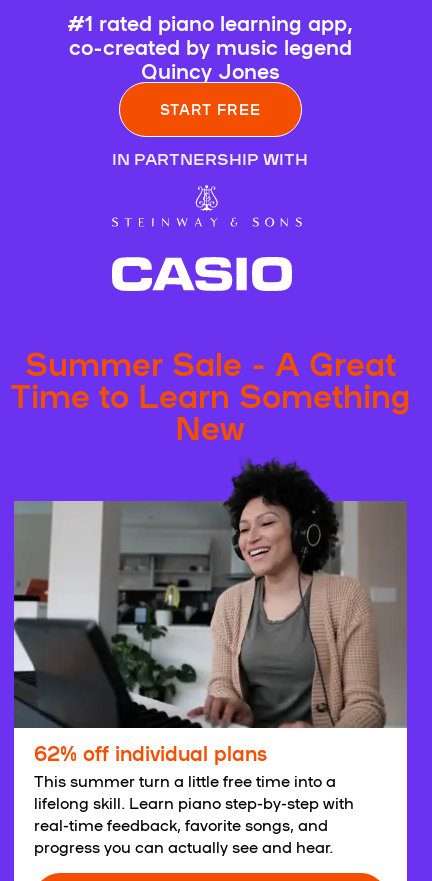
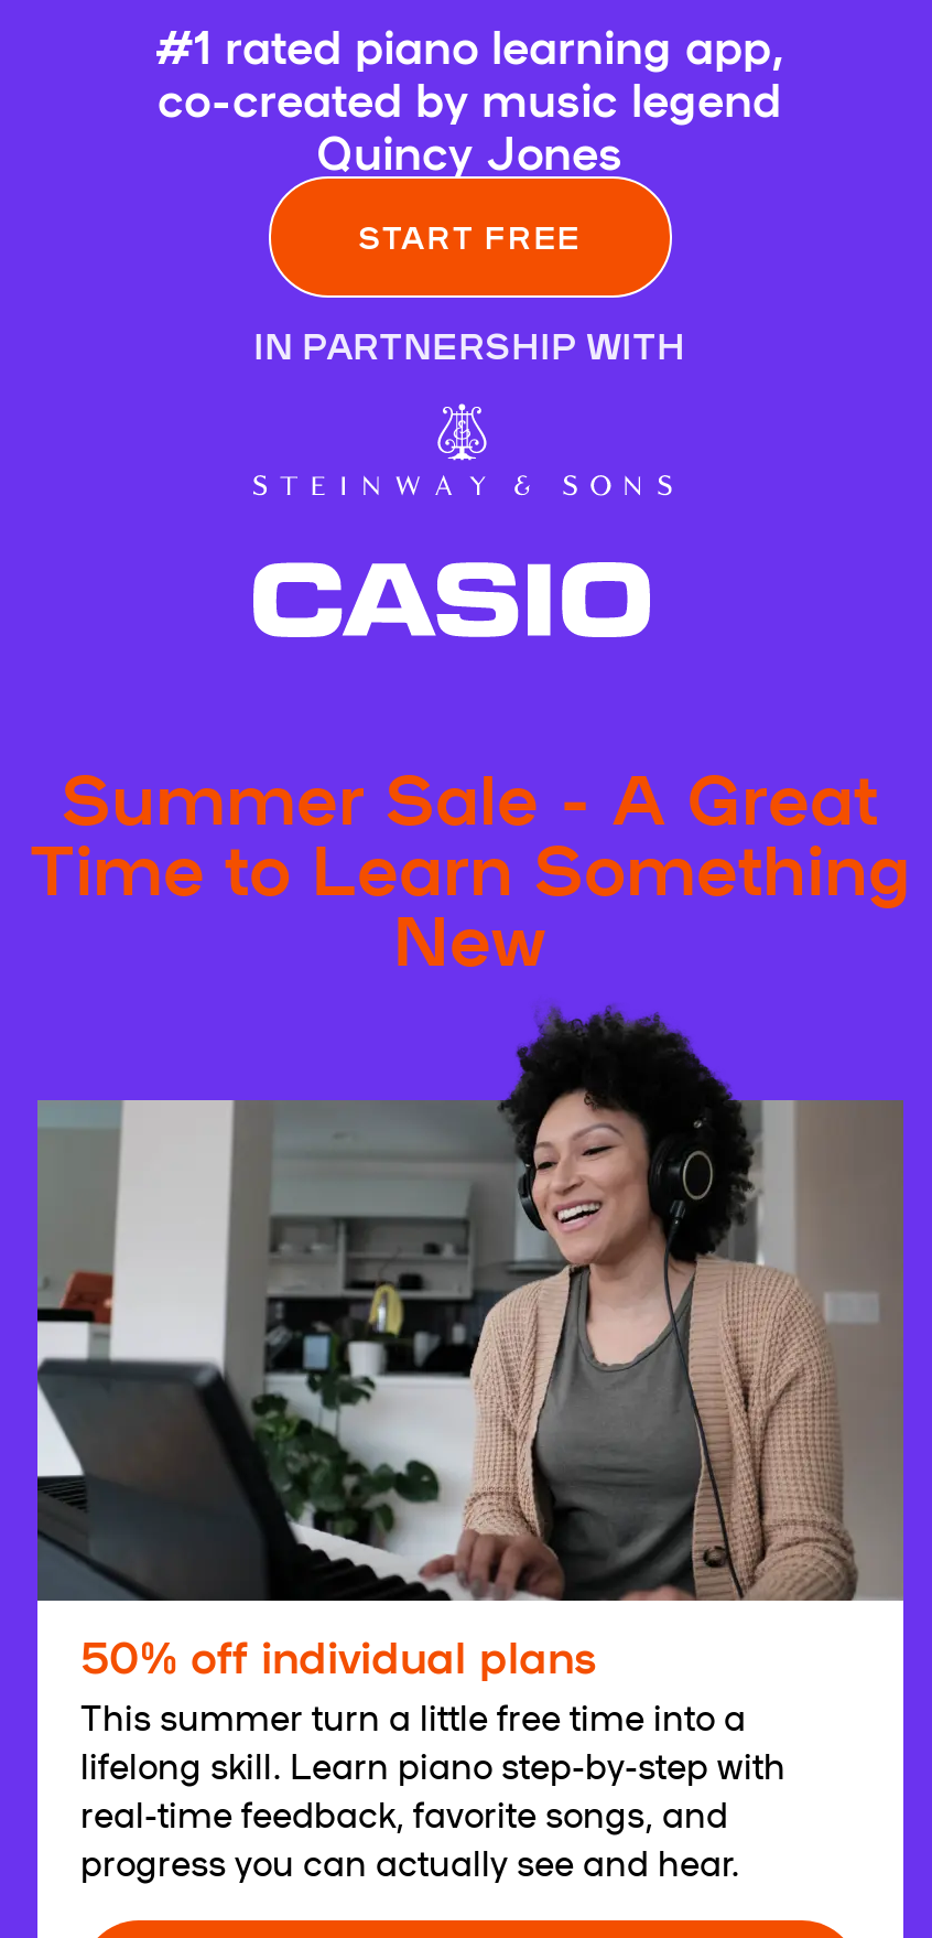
[33,737,266,765] 62% off individual plans -> [80,1622,596,1683] 50% off individual plans

